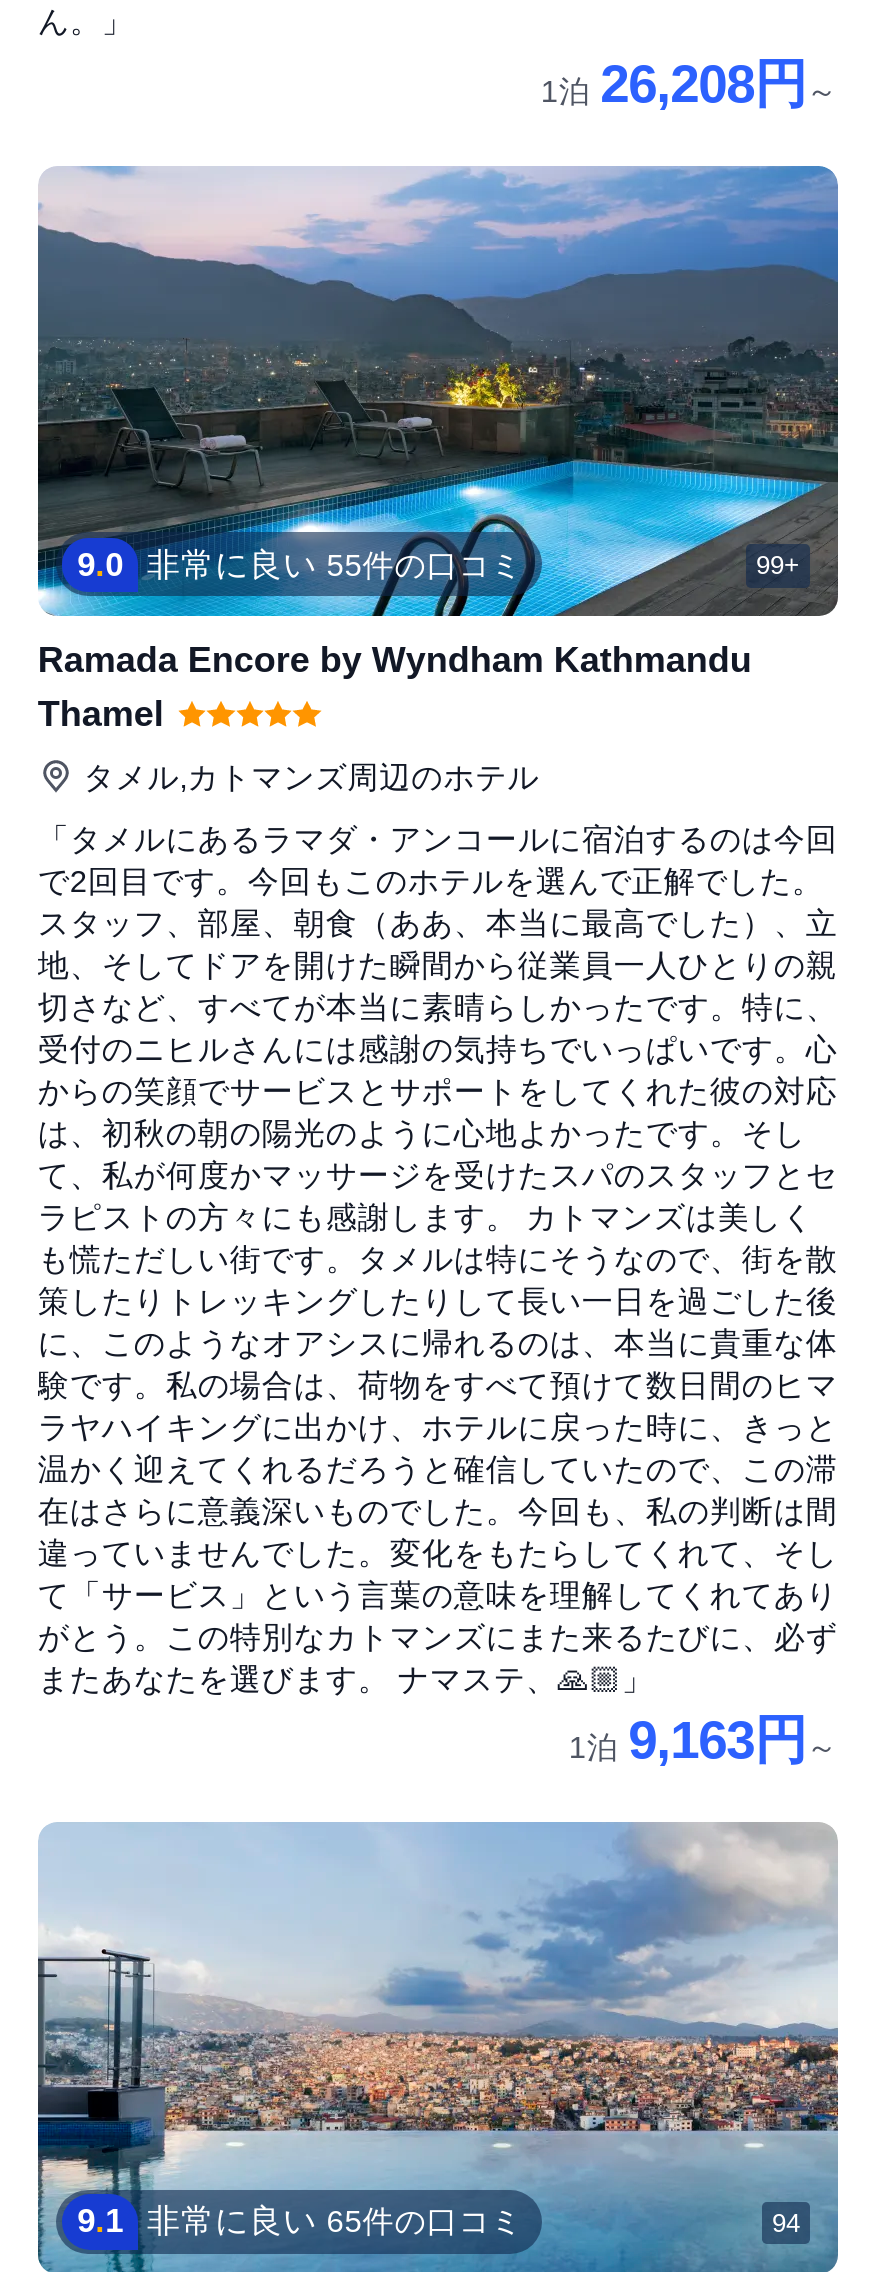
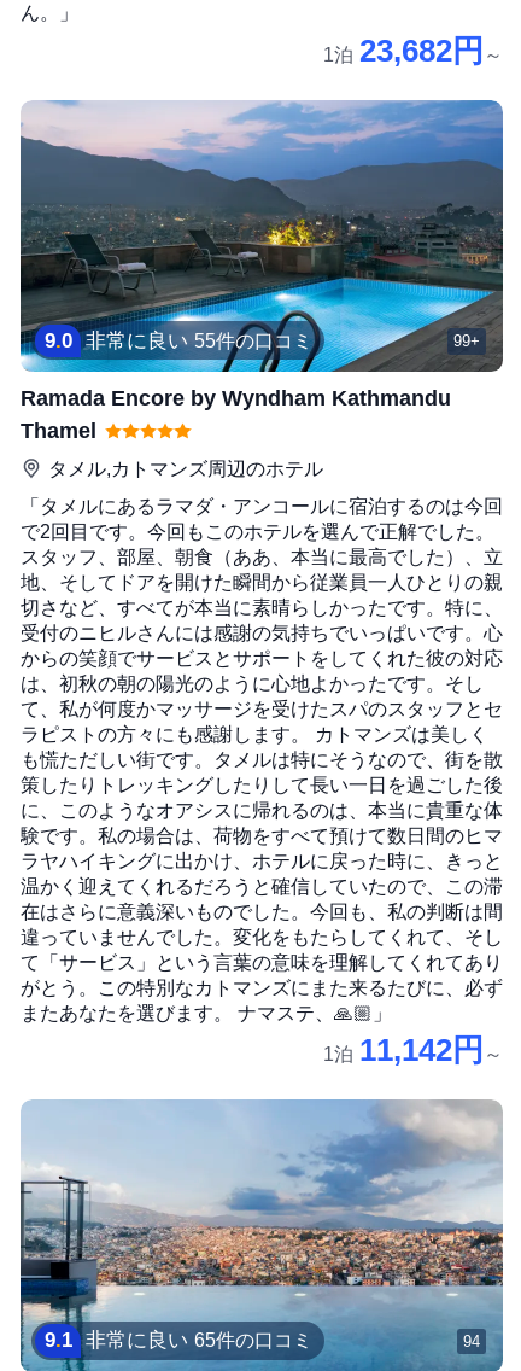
[541,54,838,114] 1泊 26,208円～ -> [324,32,503,69] 1泊 23,682円～
[569,1711,838,1771] 1泊 9,163円～ -> [324,1032,503,1069] 1泊 11,142円～

